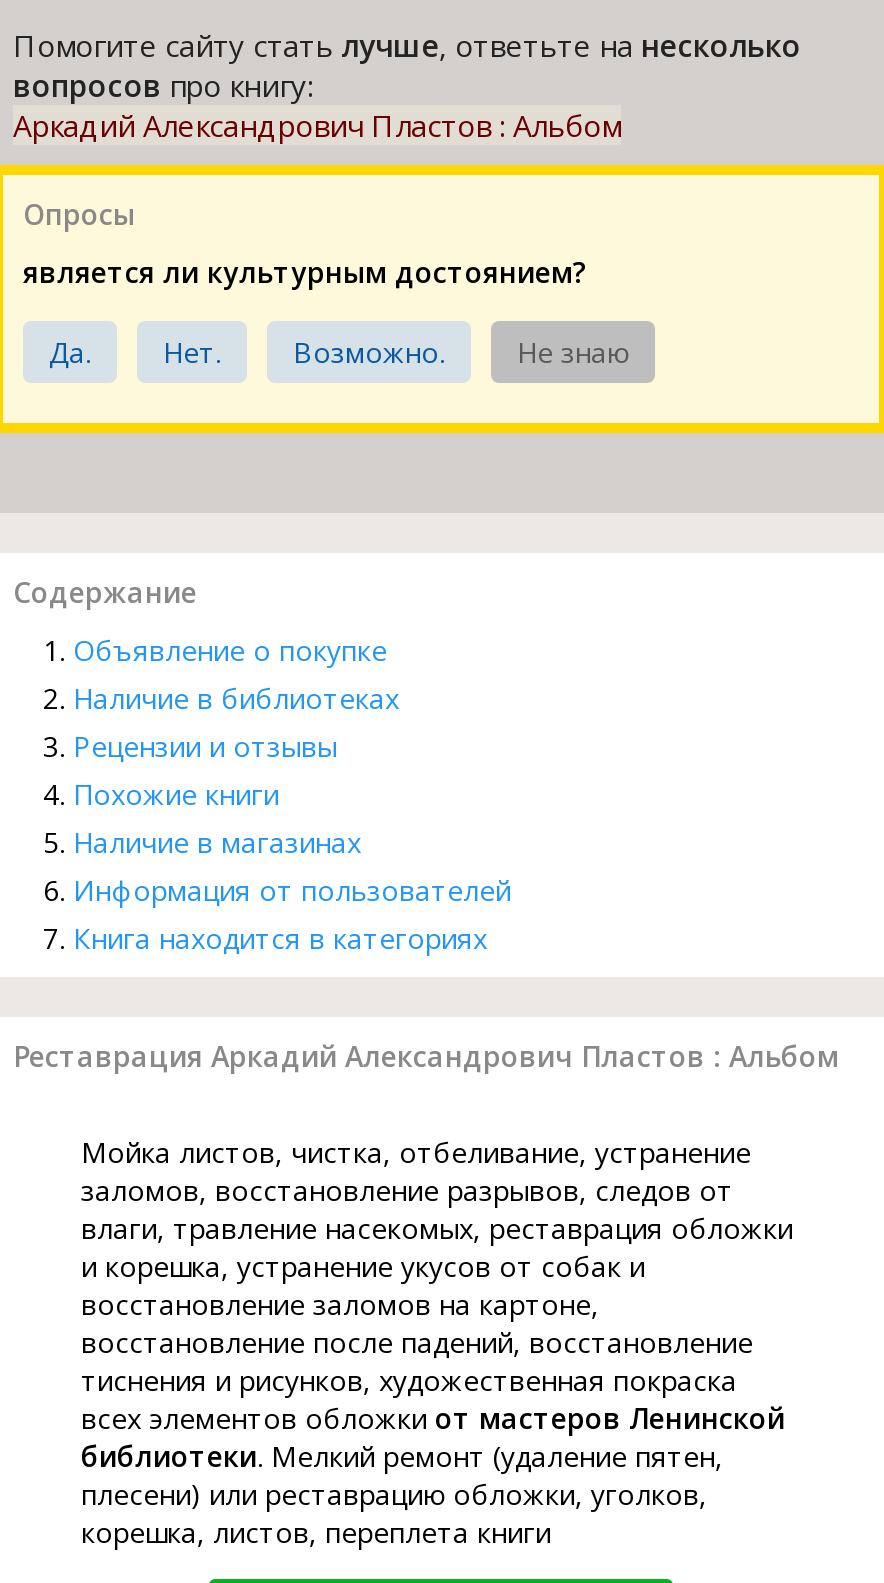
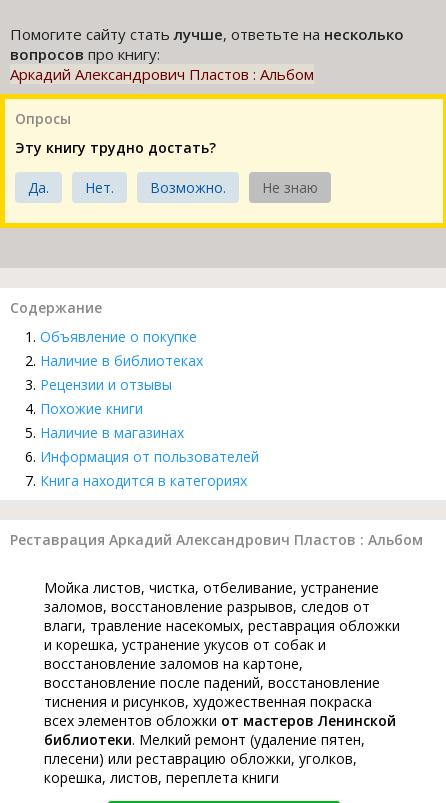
[23,254,587,292] является ли культурным достоянием? -> [15,138,216,157] Эту книгу трудно достать?

